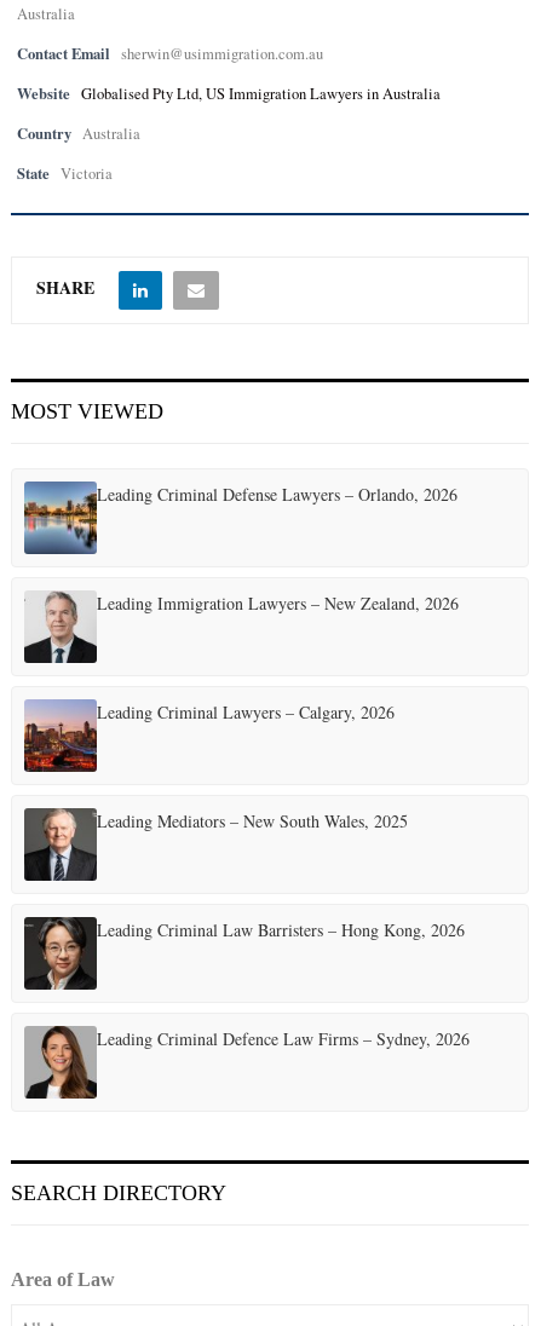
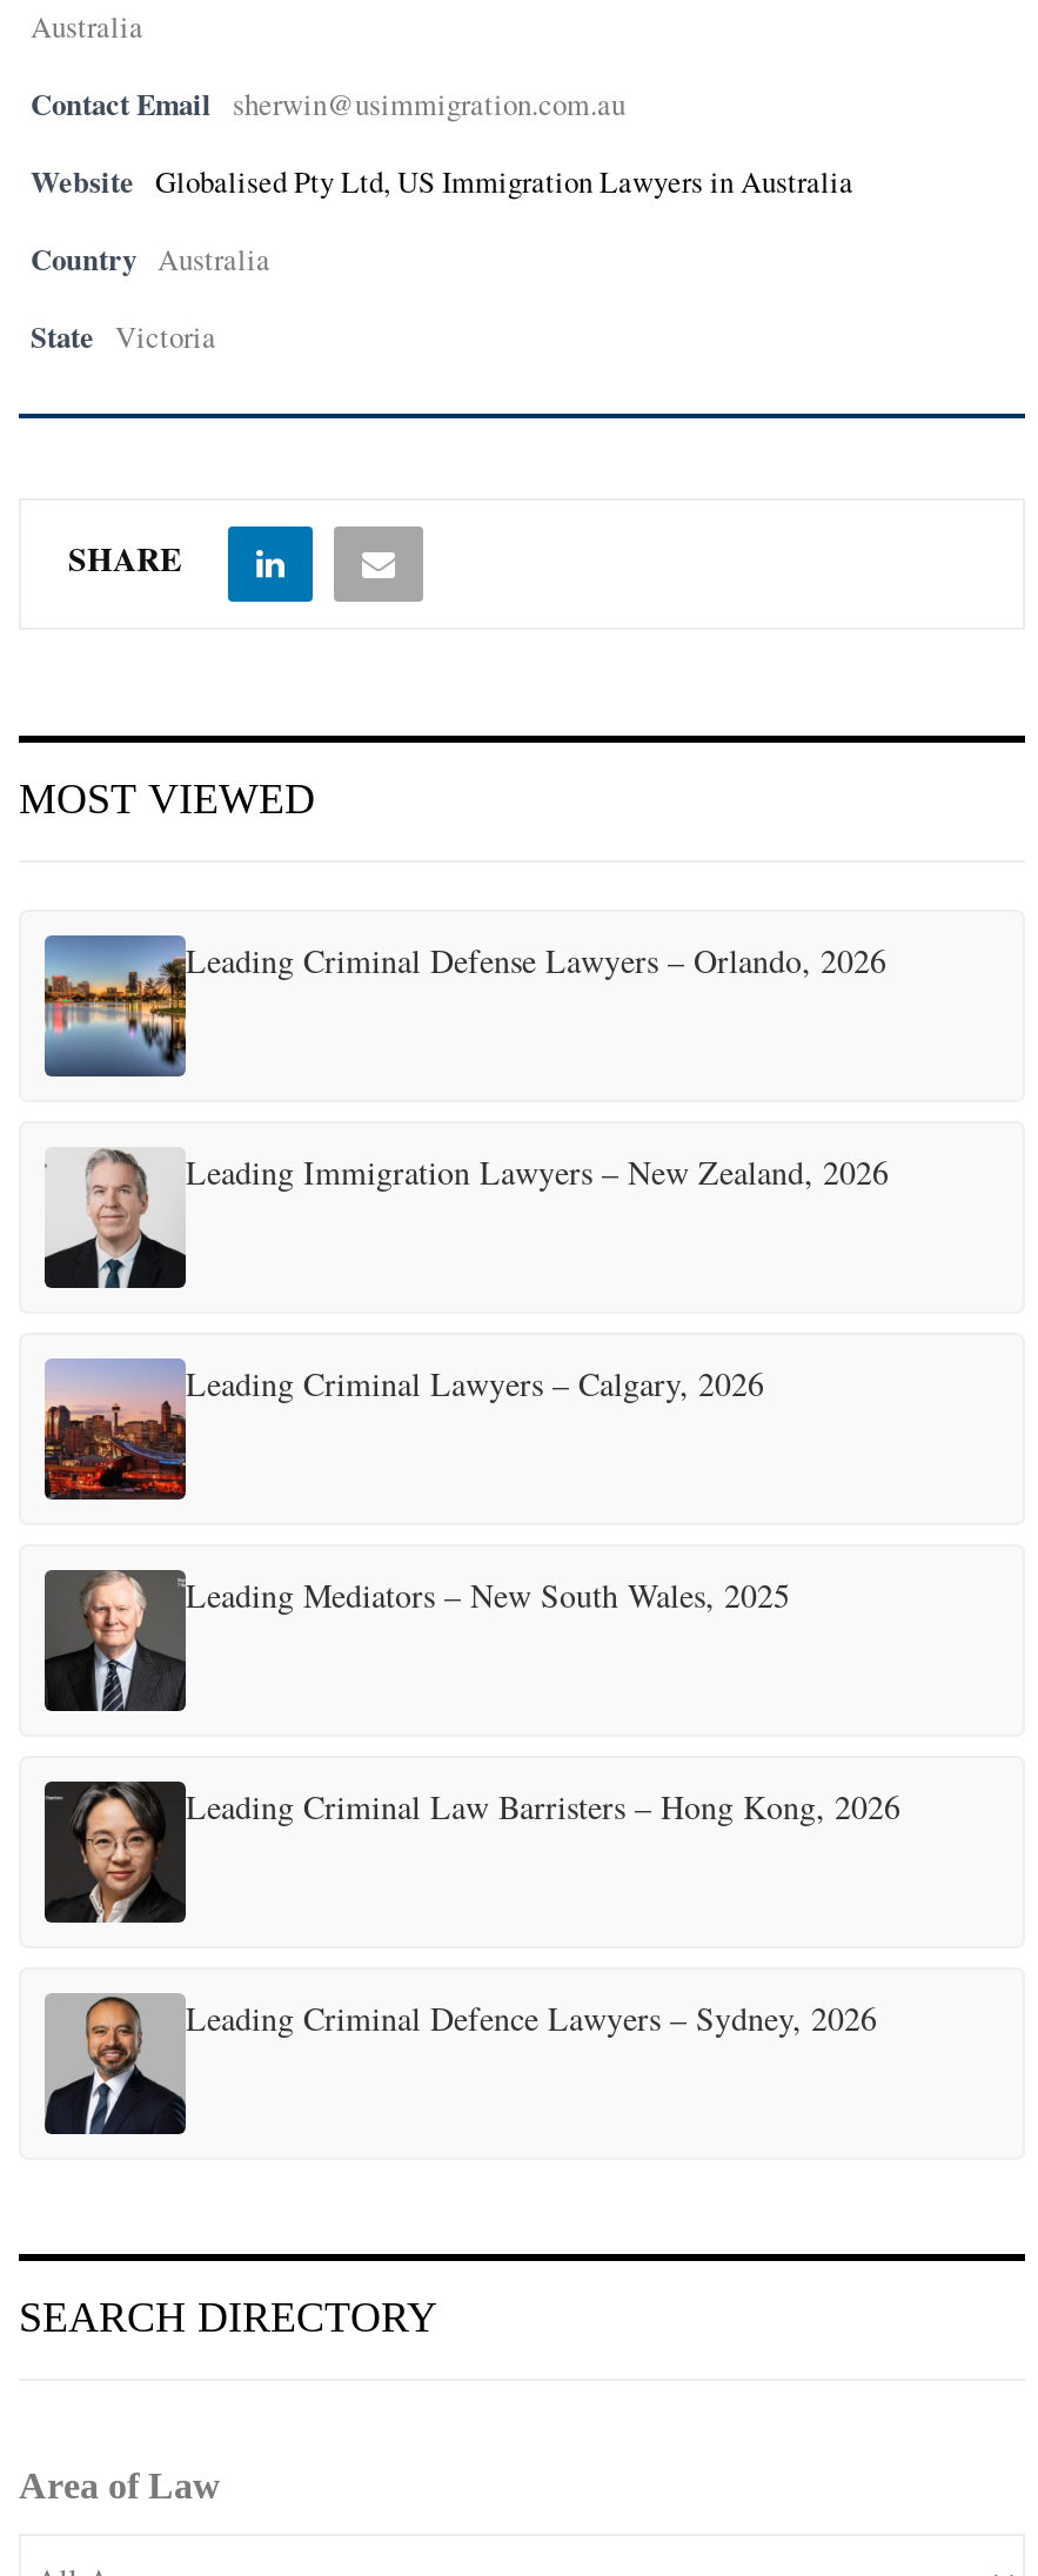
[25,1026,470,1100] [image] | Leading Criminal Defence Law Firms – Sydney, 2026 -> [45,1995,877,2136] [image] | Leading Criminal Defence Lawyers – Sydney, 2026

